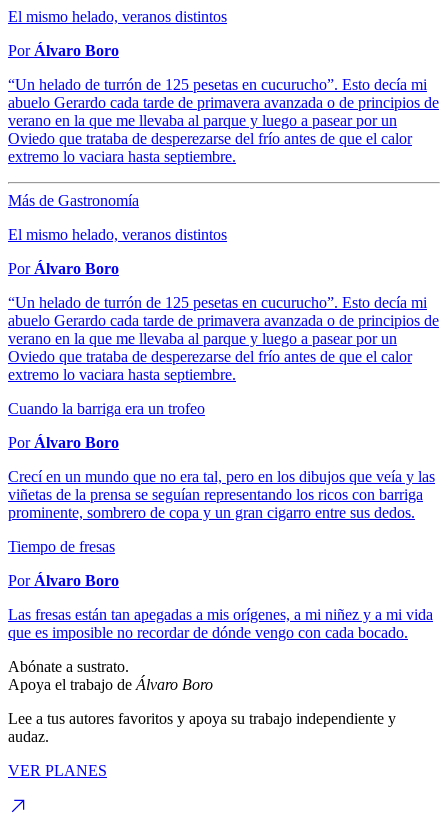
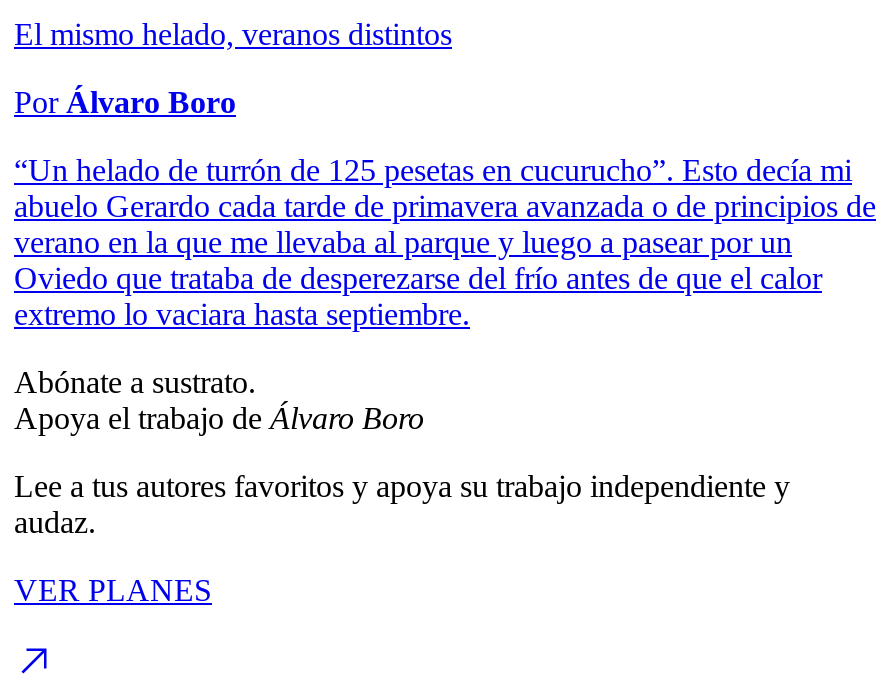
[8,192,439,641] Más de Gastronomía | El mismo helado, veranos distintos | Por Álvaro Boro | “Un helado de turrón de 125 pesetas en cucurucho”. Esto decía mi | abuelo Gerardo cada tarde de primavera avanzada o de principios de | verano en la que me llevaba al parque y luego a pasear por un | Oviedo que trataba de desperezarse del frío antes de que el calor | extremo lo vaciara hasta septiembre. | Cuando la barriga era un trofeo | Por Álvaro Boro | Crecí en un mundo que no era tal, pero en los dibujos que veía y las | viñetas de la prensa se seguían representando los ricos con barriga | prominente, sombrero de copa y un gran cigarro entre sus dedos. | Tiempo de fresas | Por Álvaro Boro | Las fresas están tan apegadas a mis orígenes, a mi niñez y a mi vida | que es imposible no recordar de dónde vengo con cada bocado. -> none

